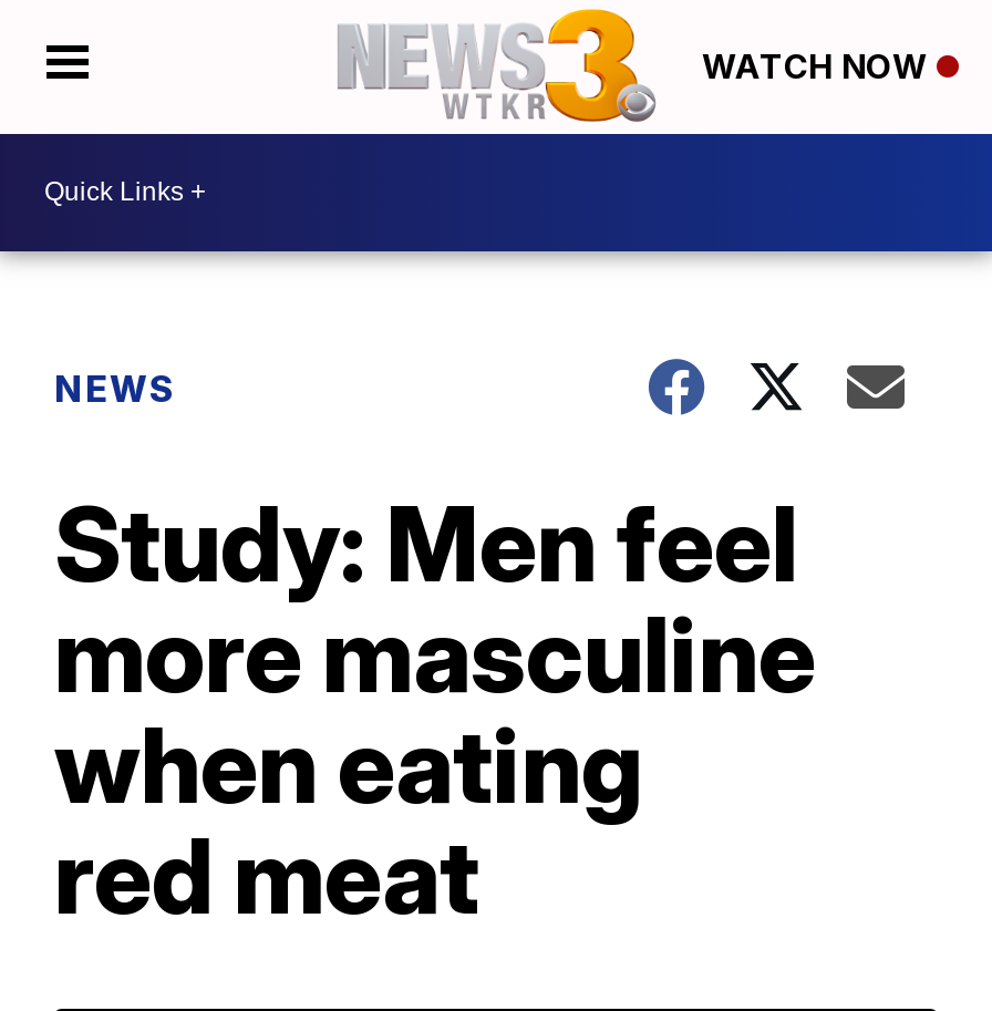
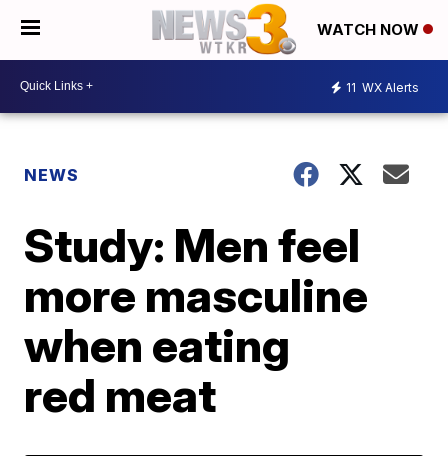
none -> [346,80,419,95] 11 WX Alerts

